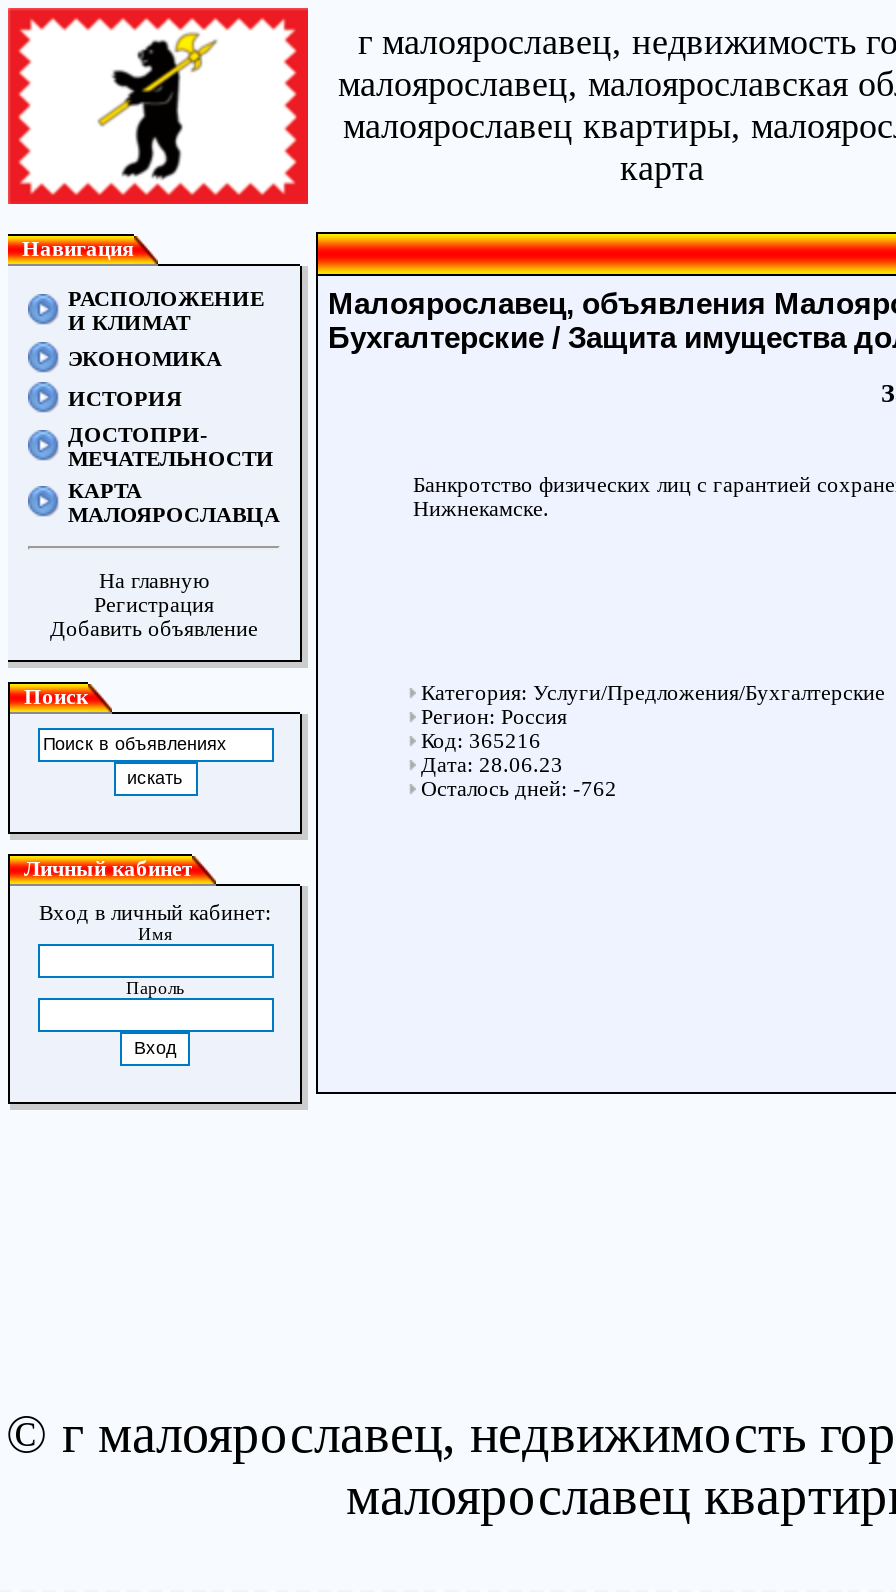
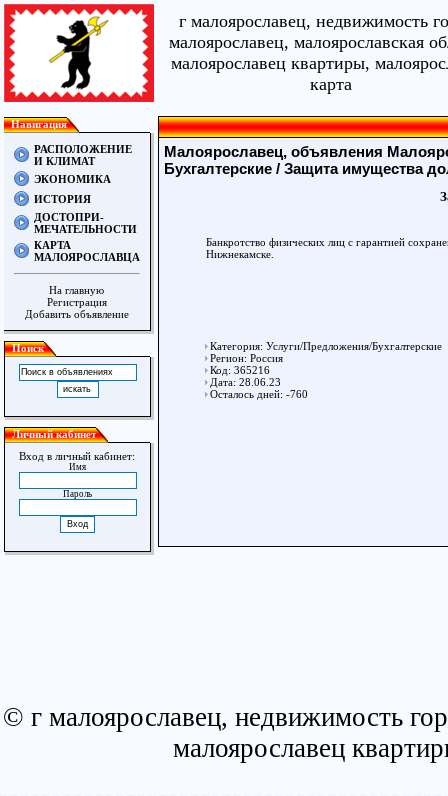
[415,775,617,799] Осталось дней: -762 -> [207,388,308,400] Осталось дней: -760

